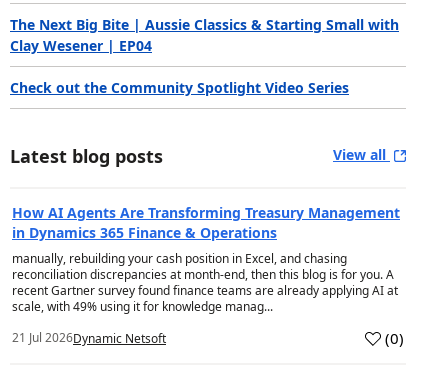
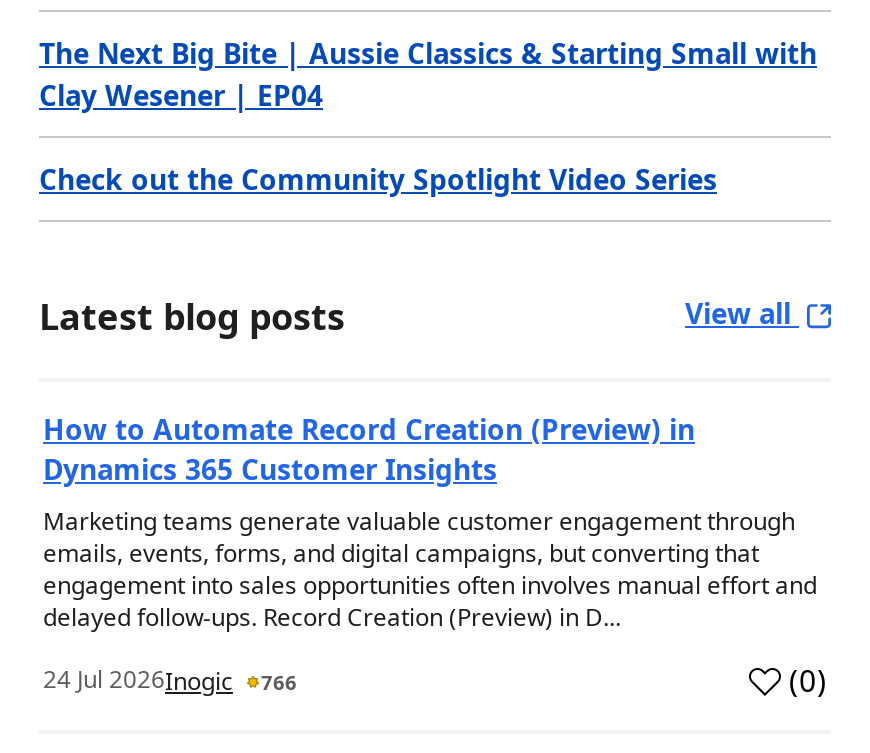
[12,203,400,315] How AI Agents Are Transforming Treasury Management | in Dynamics 365 Finance & Operations | manually, rebuilding your cash position in Excel, and chasing | reconciliation discrepancies at month-end, then this blog is for you. A | recent Gartner survey found finance teams are already applying AI at | scale, with 49% using it for knowledge manag... -> [43,410,817,634] How to Automate Record Creation (Preview) in | Dynamics 365 Customer Insights | Marketing teams generate valuable customer engagement through | emails, events, forms, and digital campaigns, but converting that | engagement into sales opportunities often involves manual effort and | delayed follow-ups. Record Creation (Preview) in D...
[12,329,166,347] 21 Jul 2026Dynamic Netsoft -> [43,662,297,698] 24 Jul 2026Inogic | 766

